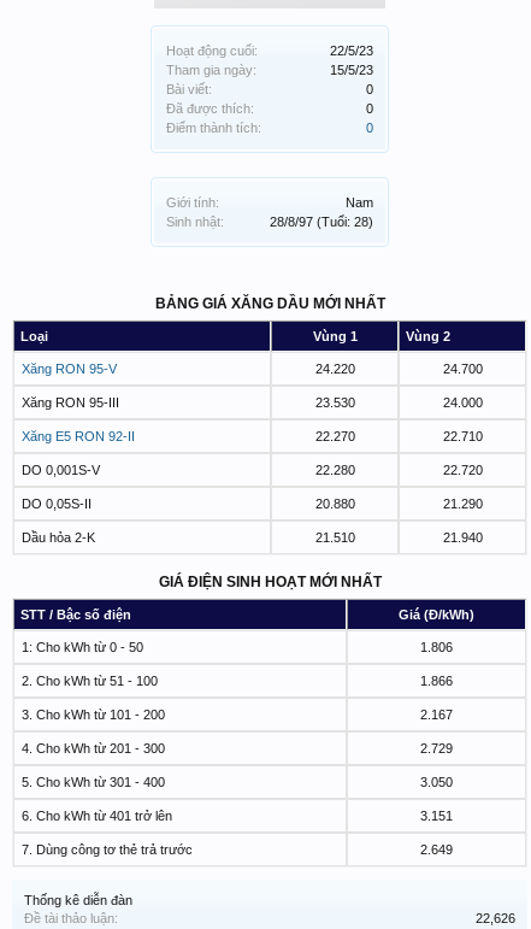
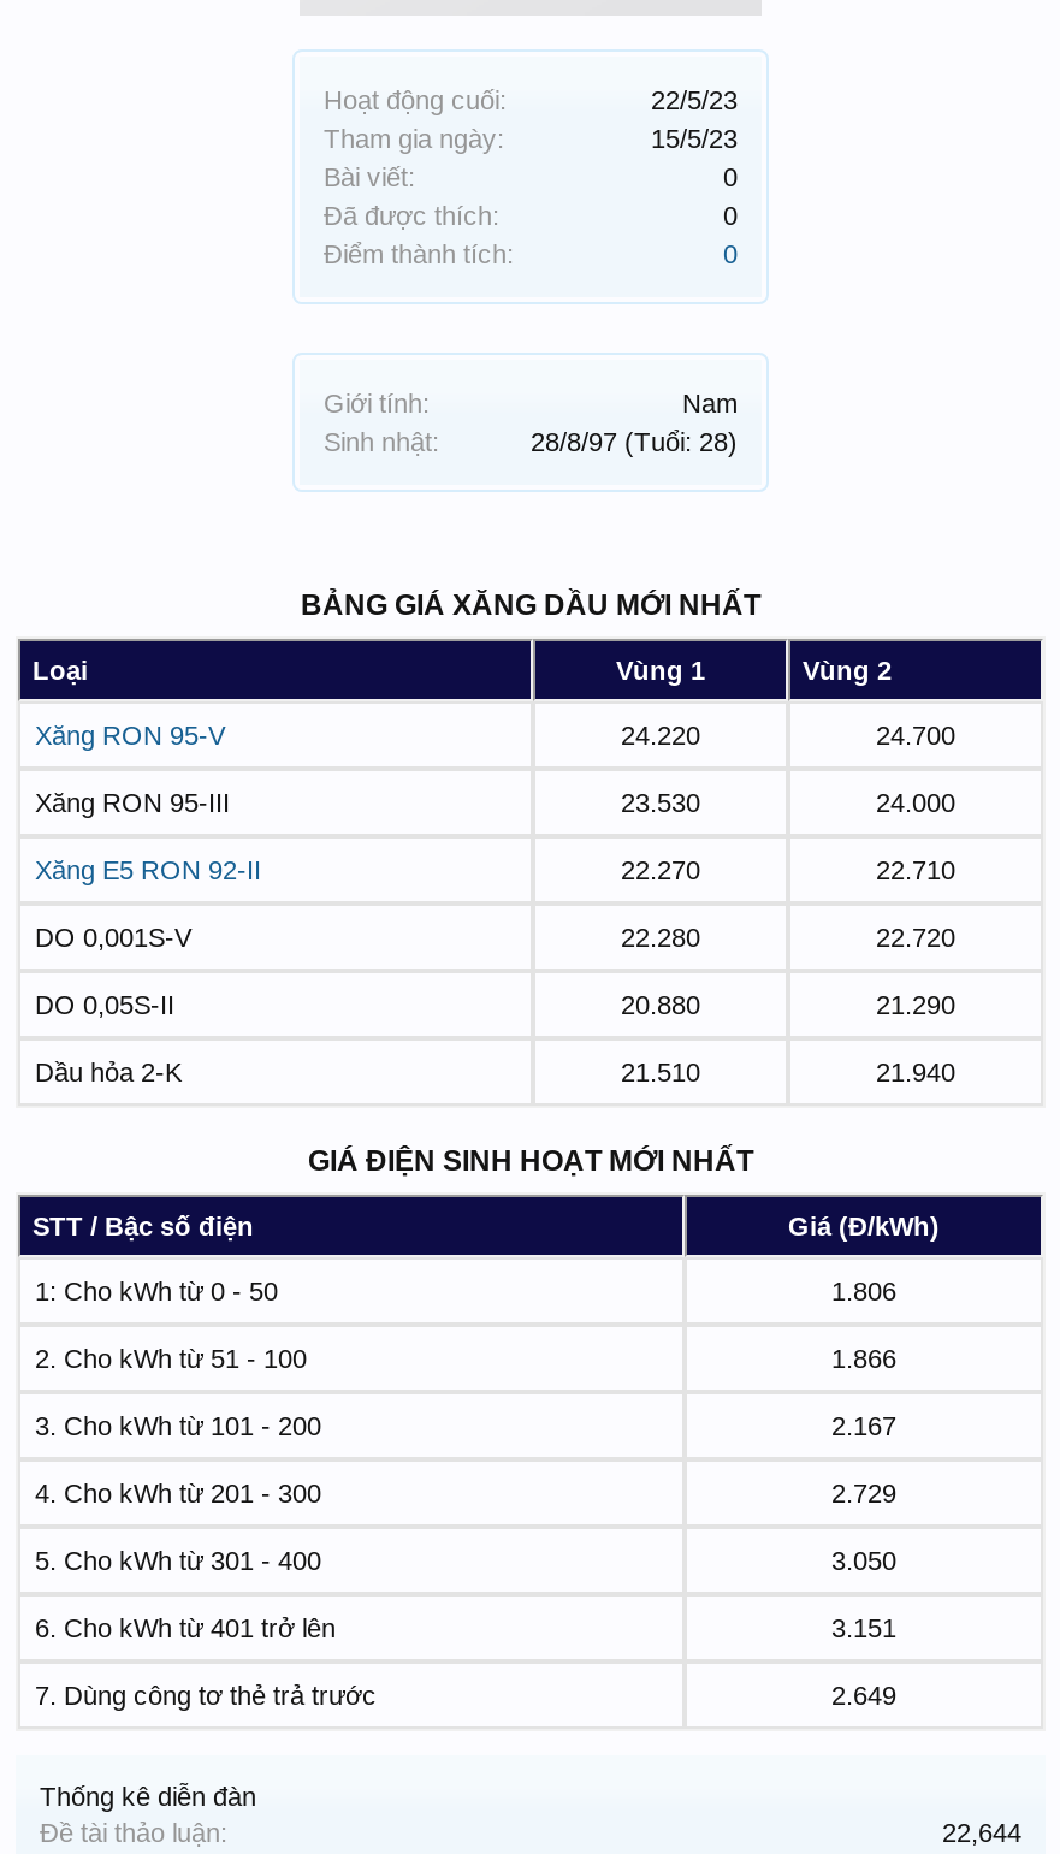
[476,911,515,926] 22,626 -> [942,1818,1021,1847] 22,644

